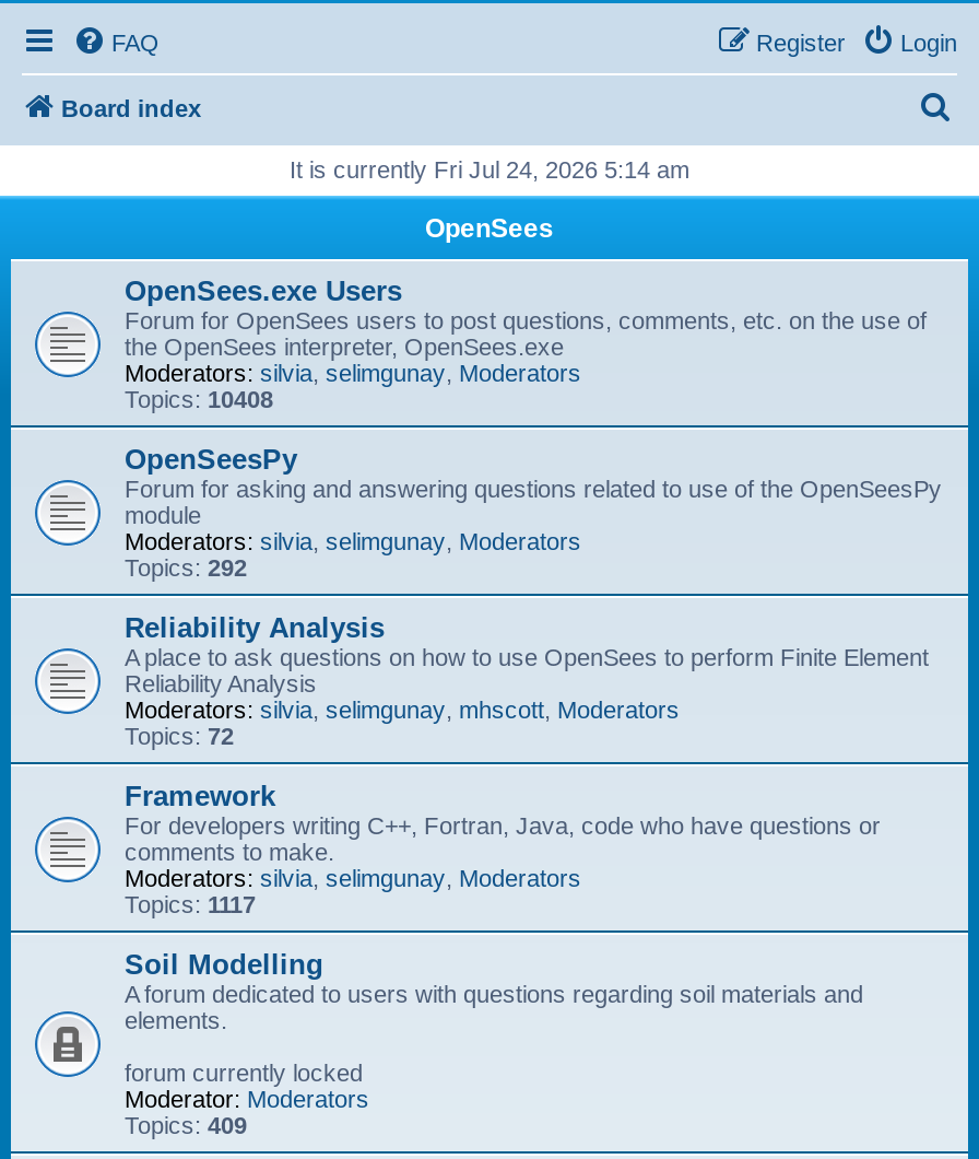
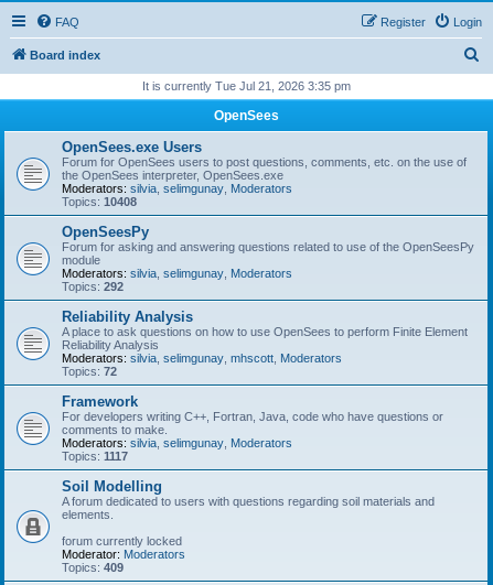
[290,156,689,183] It is currently Fri Jul 24, 2026 5:14 am -> [142,79,350,93] It is currently Tue Jul 21, 2026 3:35 pm

